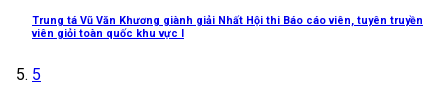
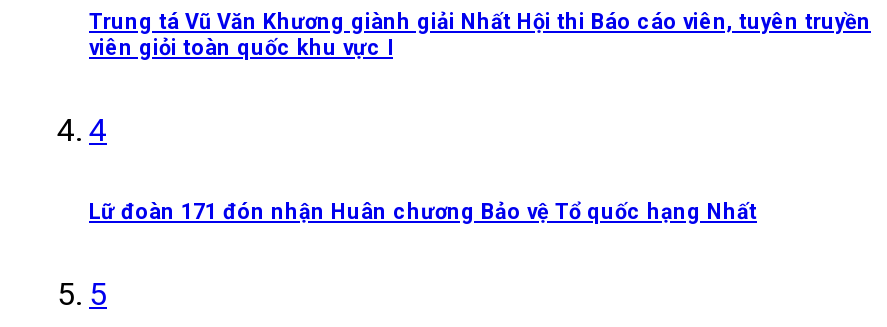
none -> [89,111,757,225] 4 | Lữ đoàn 171 đón nhận Huân chương Bảo vệ Tổ quốc hạng Nhất

